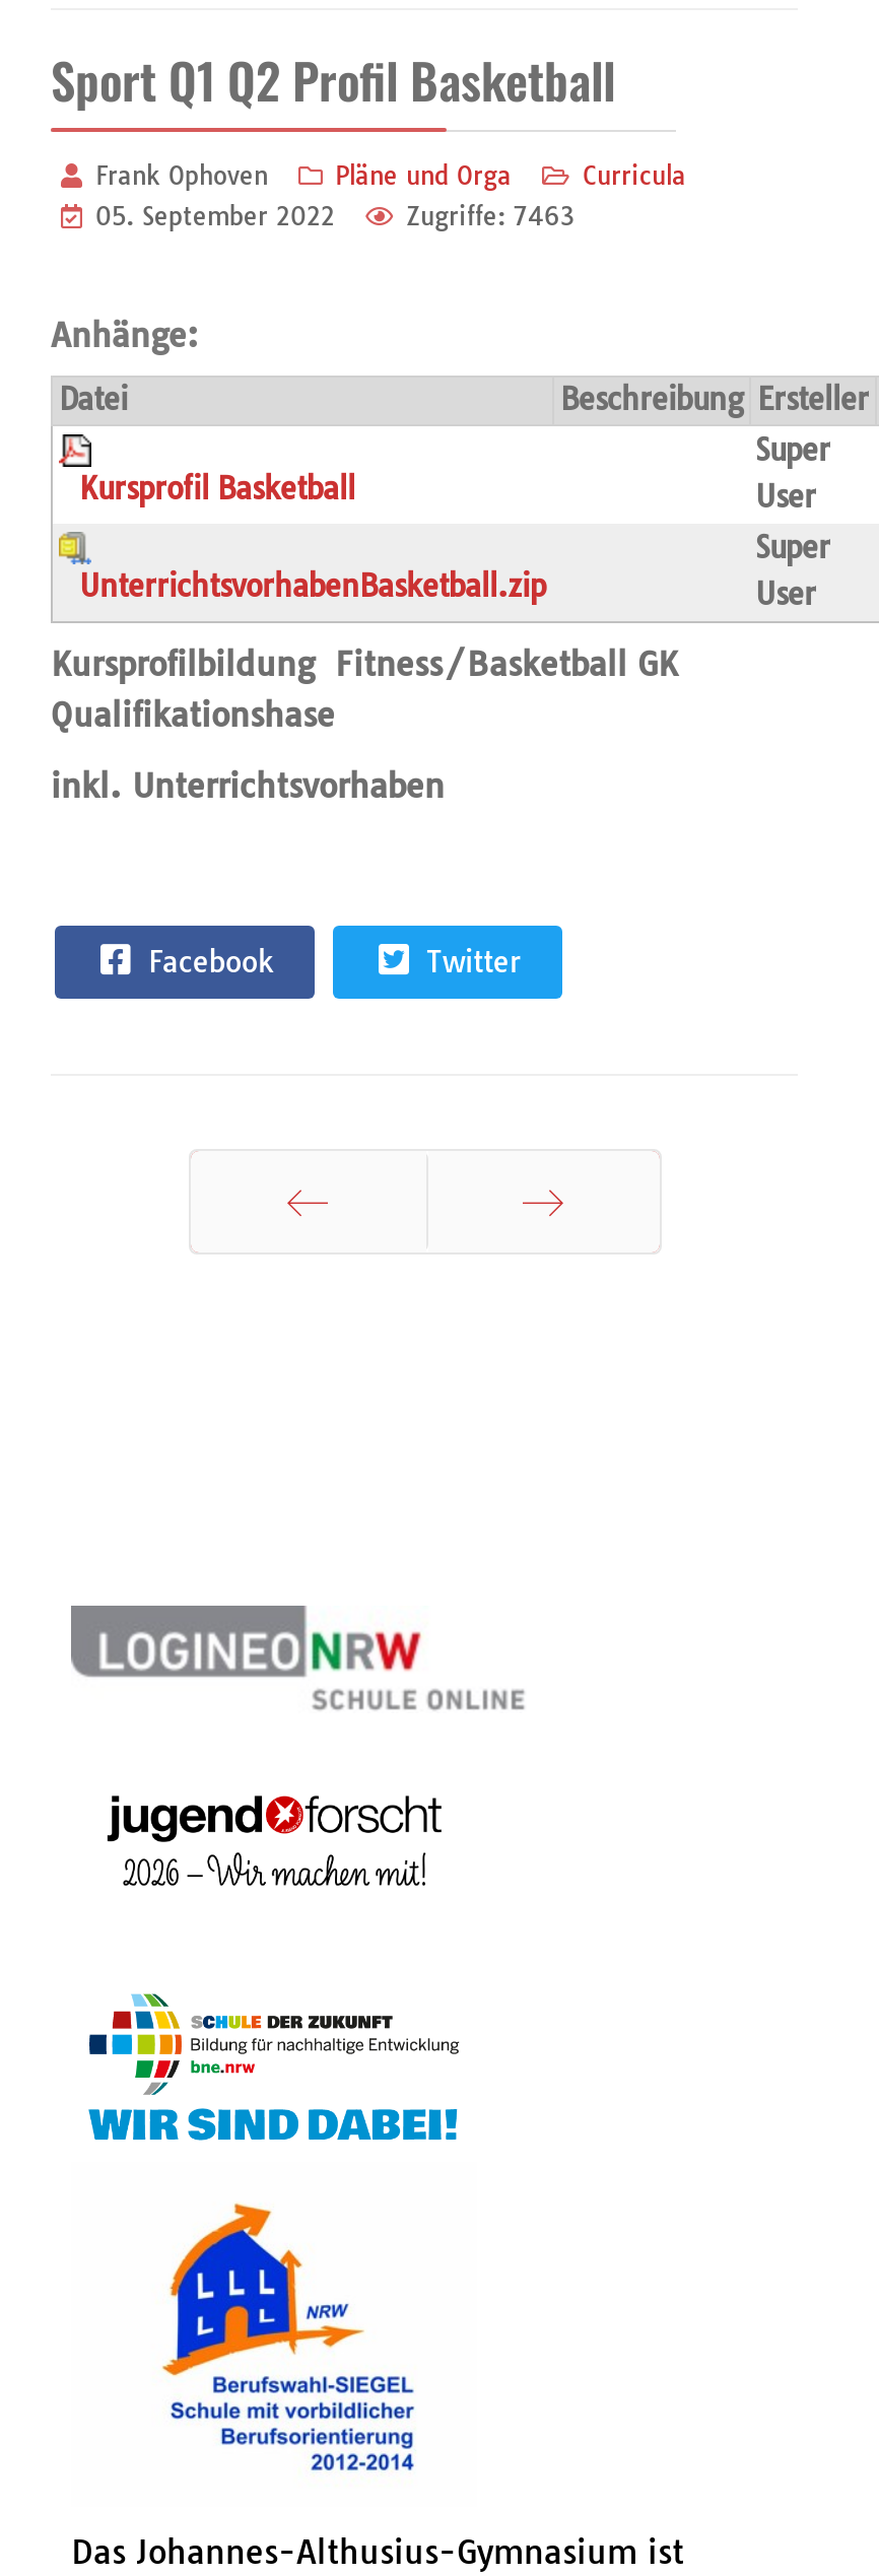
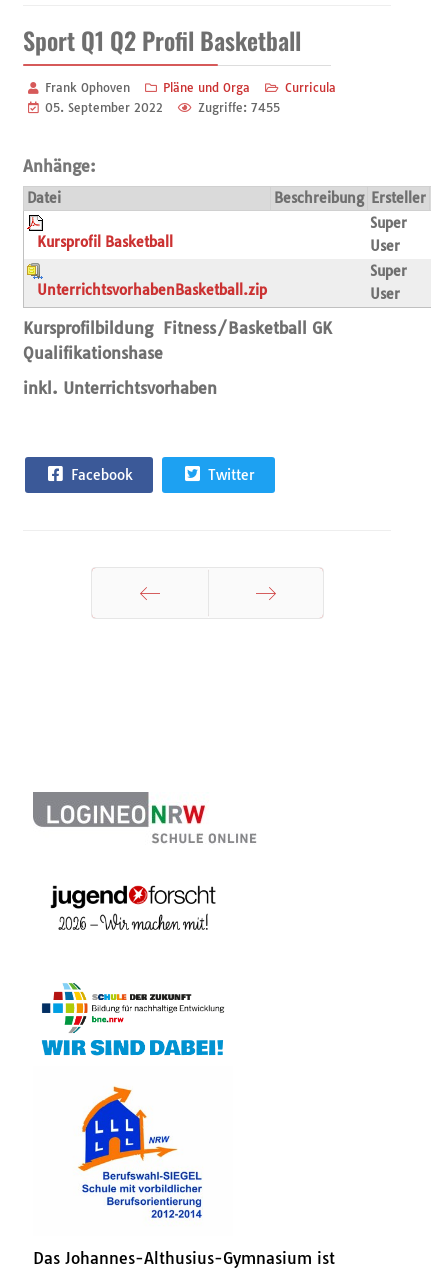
[406,201,574,231] Zugriffe: 7463 -> [198,100,280,115] Zugriffe: 7455

